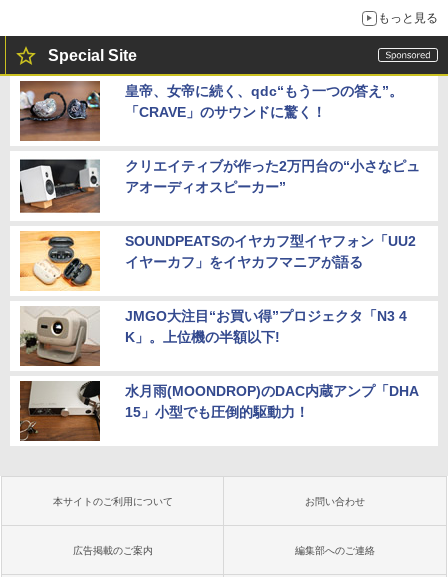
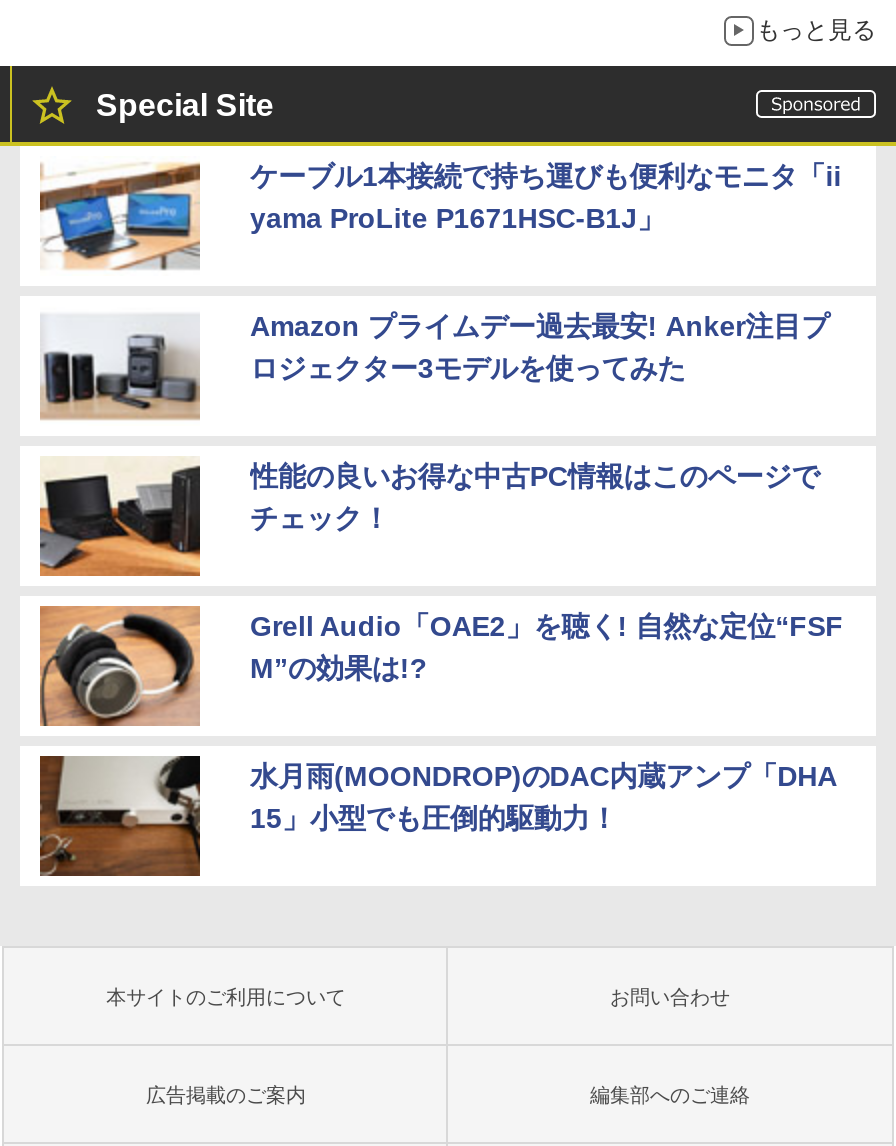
[19,80,403,142] [image] | 皇帝、女帝に続く、qdc“もう一つの答え”。 | 「CRAVE」のサウンドに驚く！ -> [38,156,841,276] [image] | ケーブル1本接続で持ち運びも便利なモニタ「ii | yama ProLite P1671HSC-B1J」
[19,158,420,213] [image] | クリエイティブが作った2万円台の“小さなピュ | アオーディオスピーカー” -> [40,310,829,420] [image] | Amazon プライムデー過去最安! Anker注目プ | ロジェクター3モデルを使ってみた
[19,231,416,291] [image] | SOUNDPEATSのイヤカフ型イヤフォン「UU2 | イヤーカフ」をイヤカフマニアが語る -> [38,458,819,576] [image] | 性能の良いお得な中古PC情報はこのページで | チェック！
[20,307,407,367] [image] | JMGO大注目“お買い得”プロジェクタ「N3 4 | K」。上位機の半額以下! -> [40,606,843,728] [image] | Grell Audio「OAE2」を聴く! 自然な定位“FSF | M”の効果は!?

